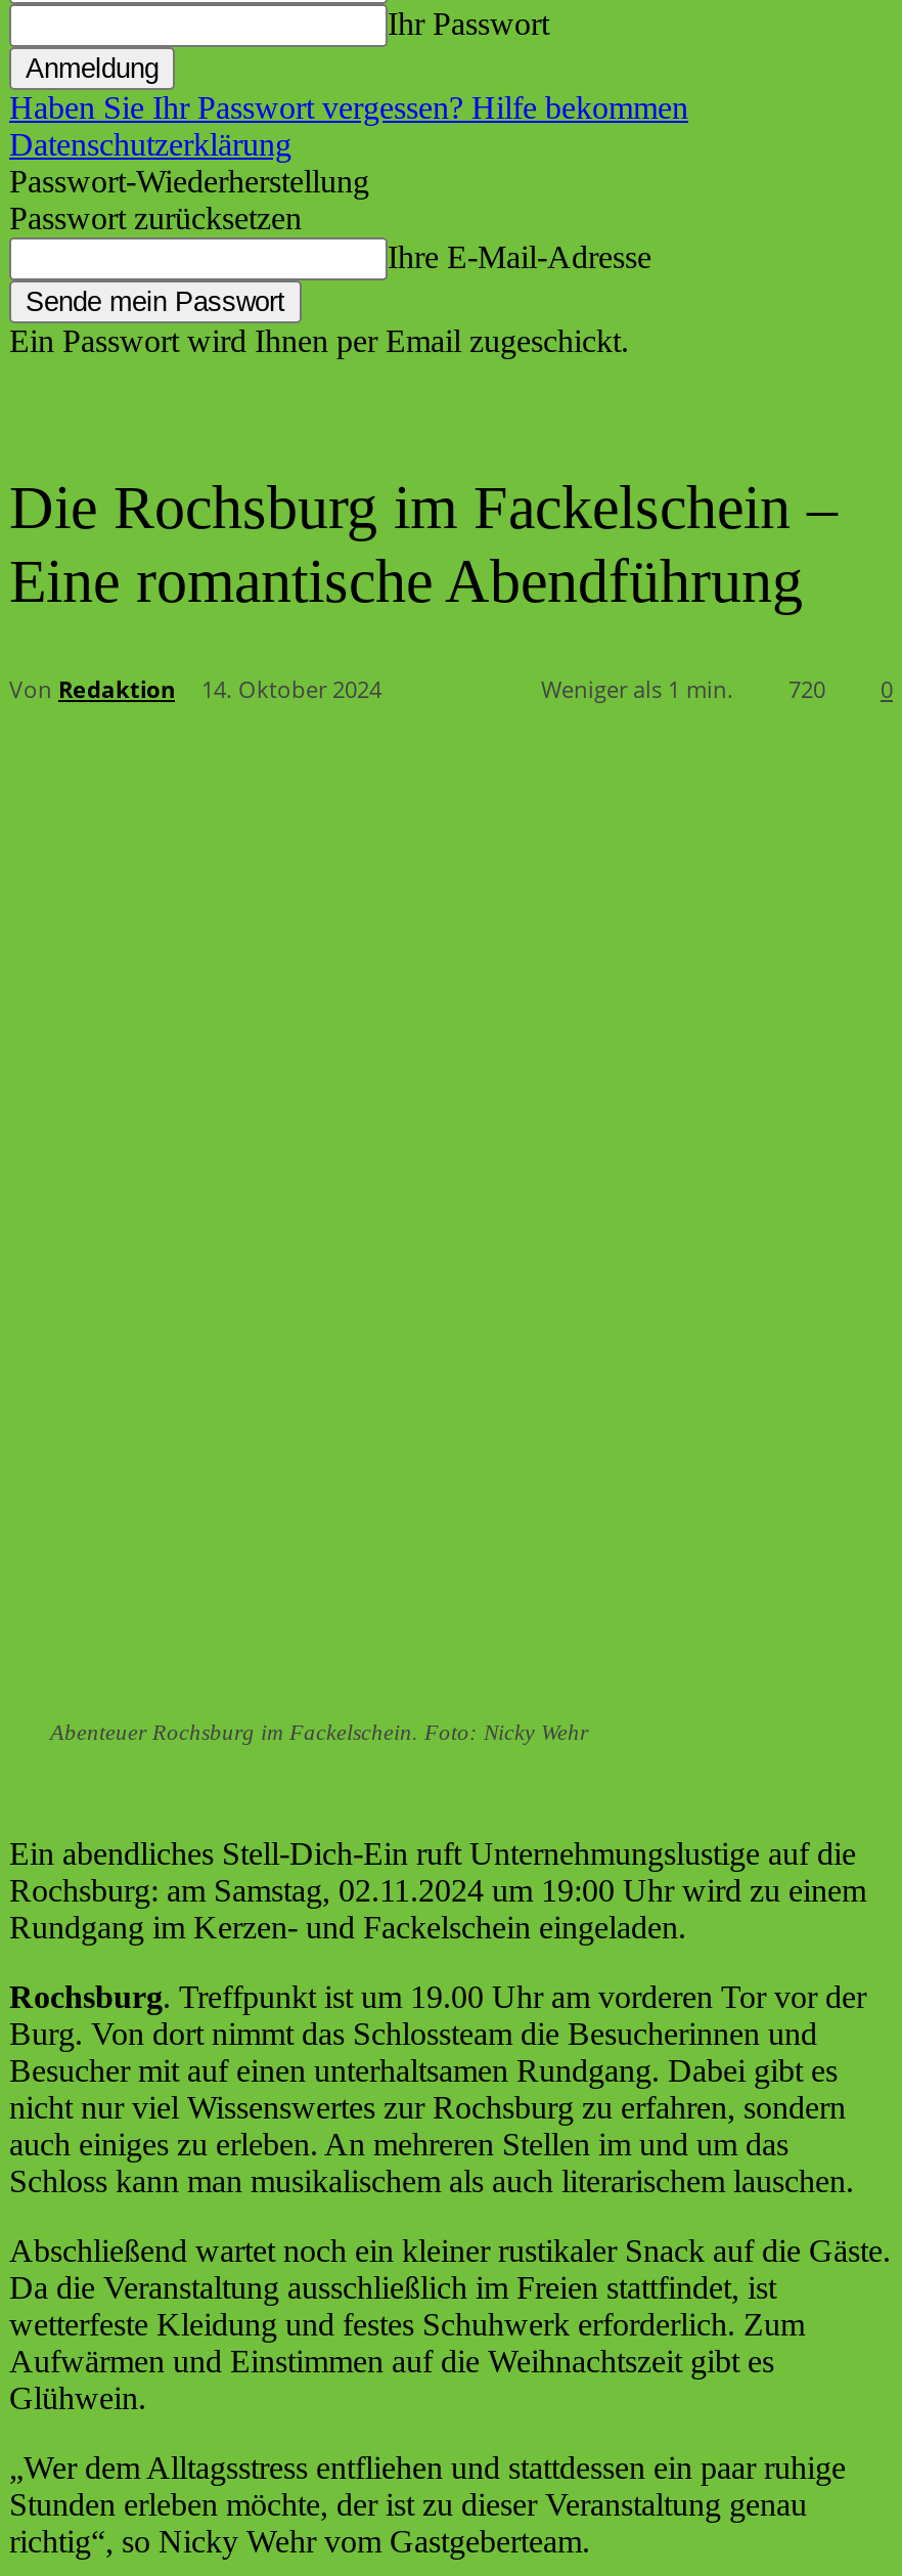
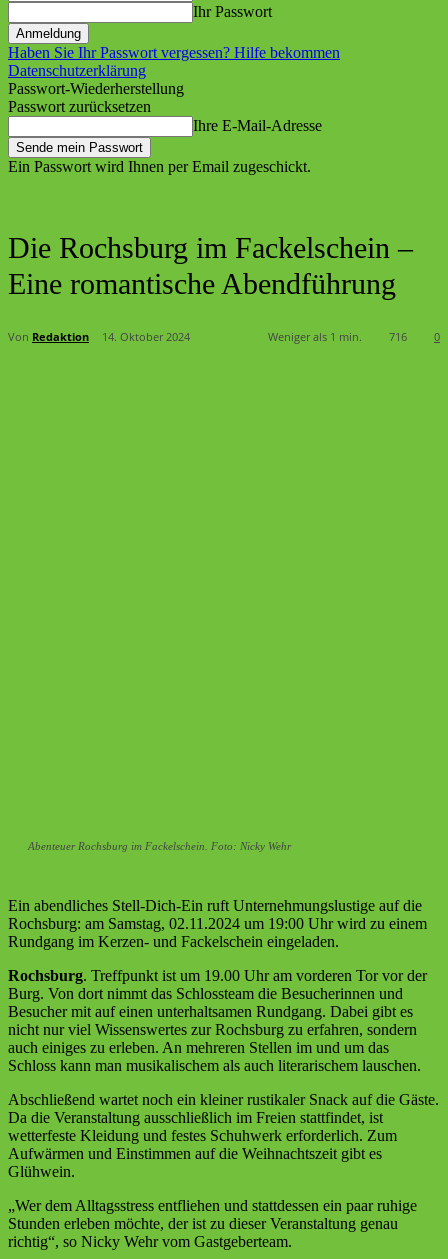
[541,674,893,704] Weniger als 1 min. 720 0 -> [268,329,440,344] Weniger als 1 min. 716 0

